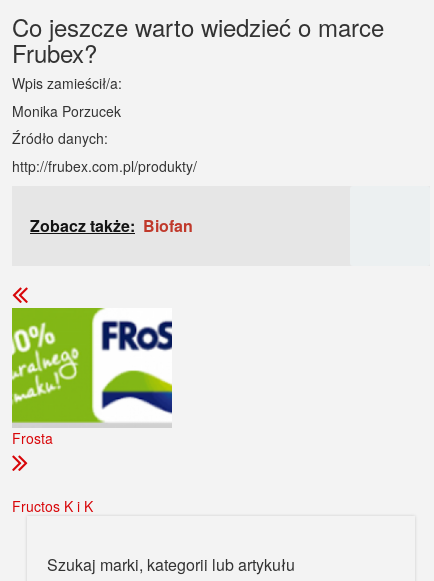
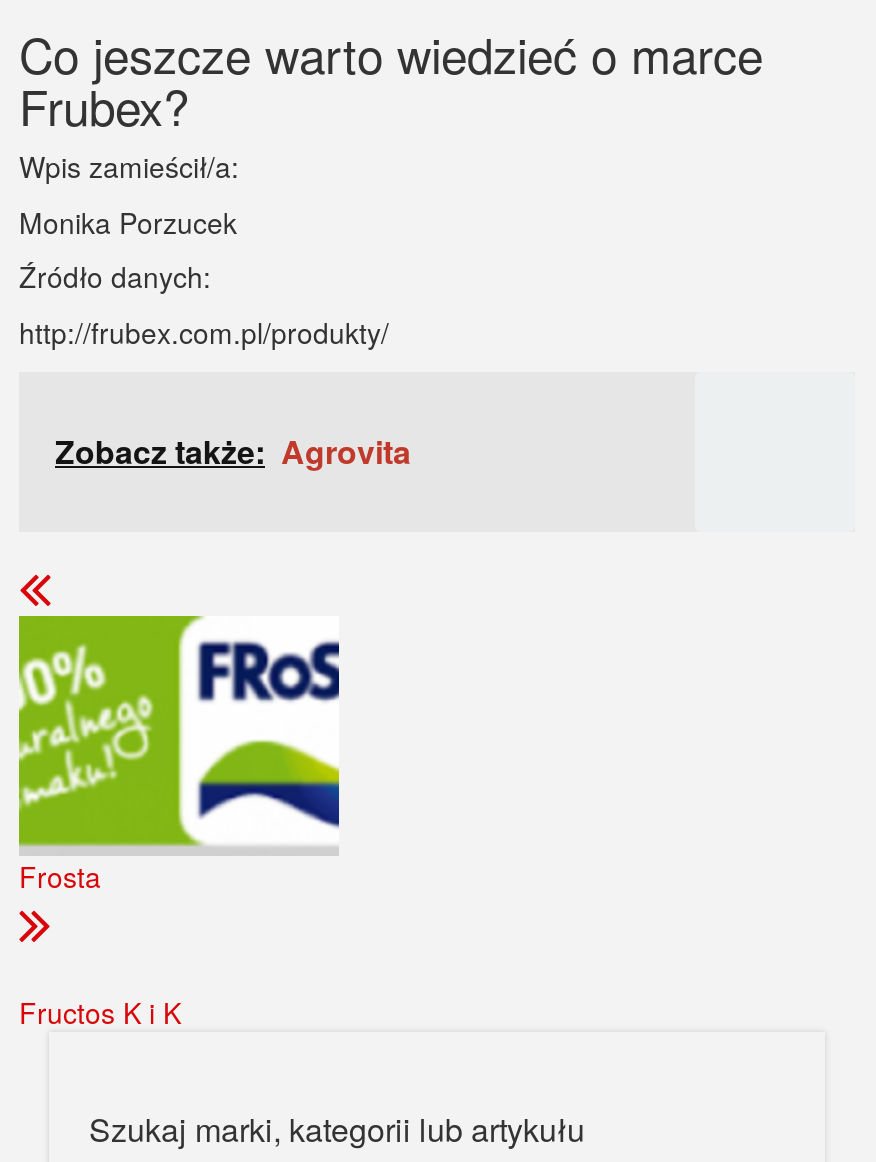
[30,214,193,237] Zobacz także: Biofan -> [55,429,411,475] Zobacz także: Agrovita

